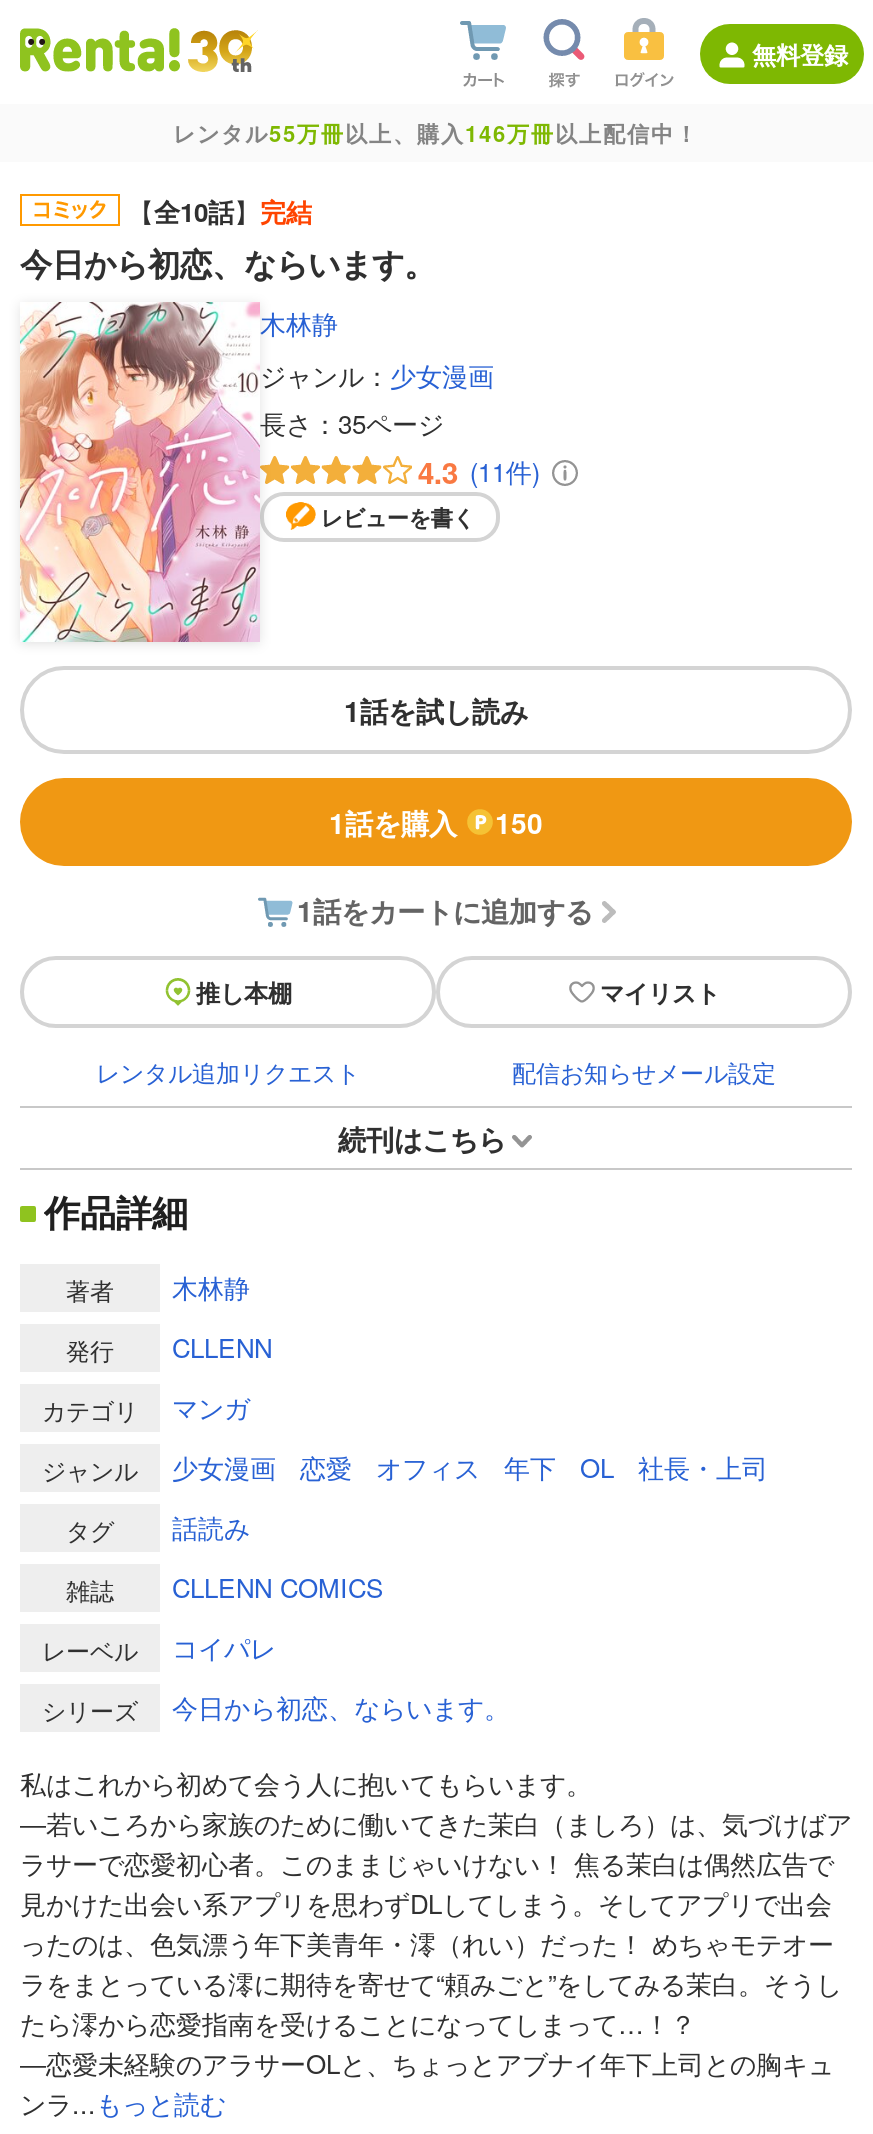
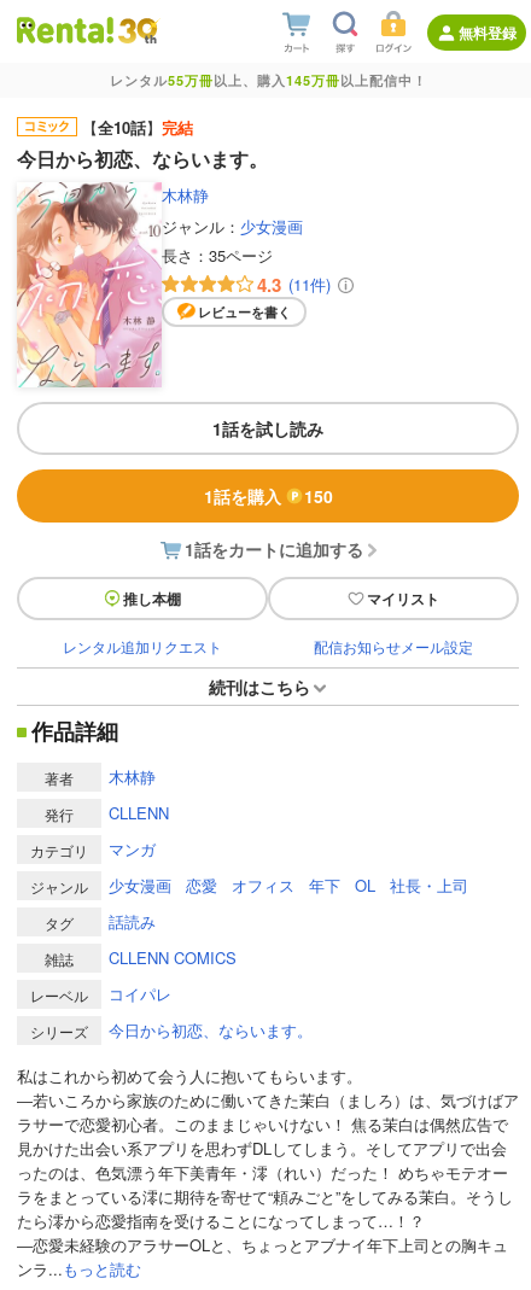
[173,118,699,148] レンタル55万冊以上、購入146万冊以上配信中！ -> [109,71,427,89] レンタル55万冊以上、購入145万冊以上配信中！

